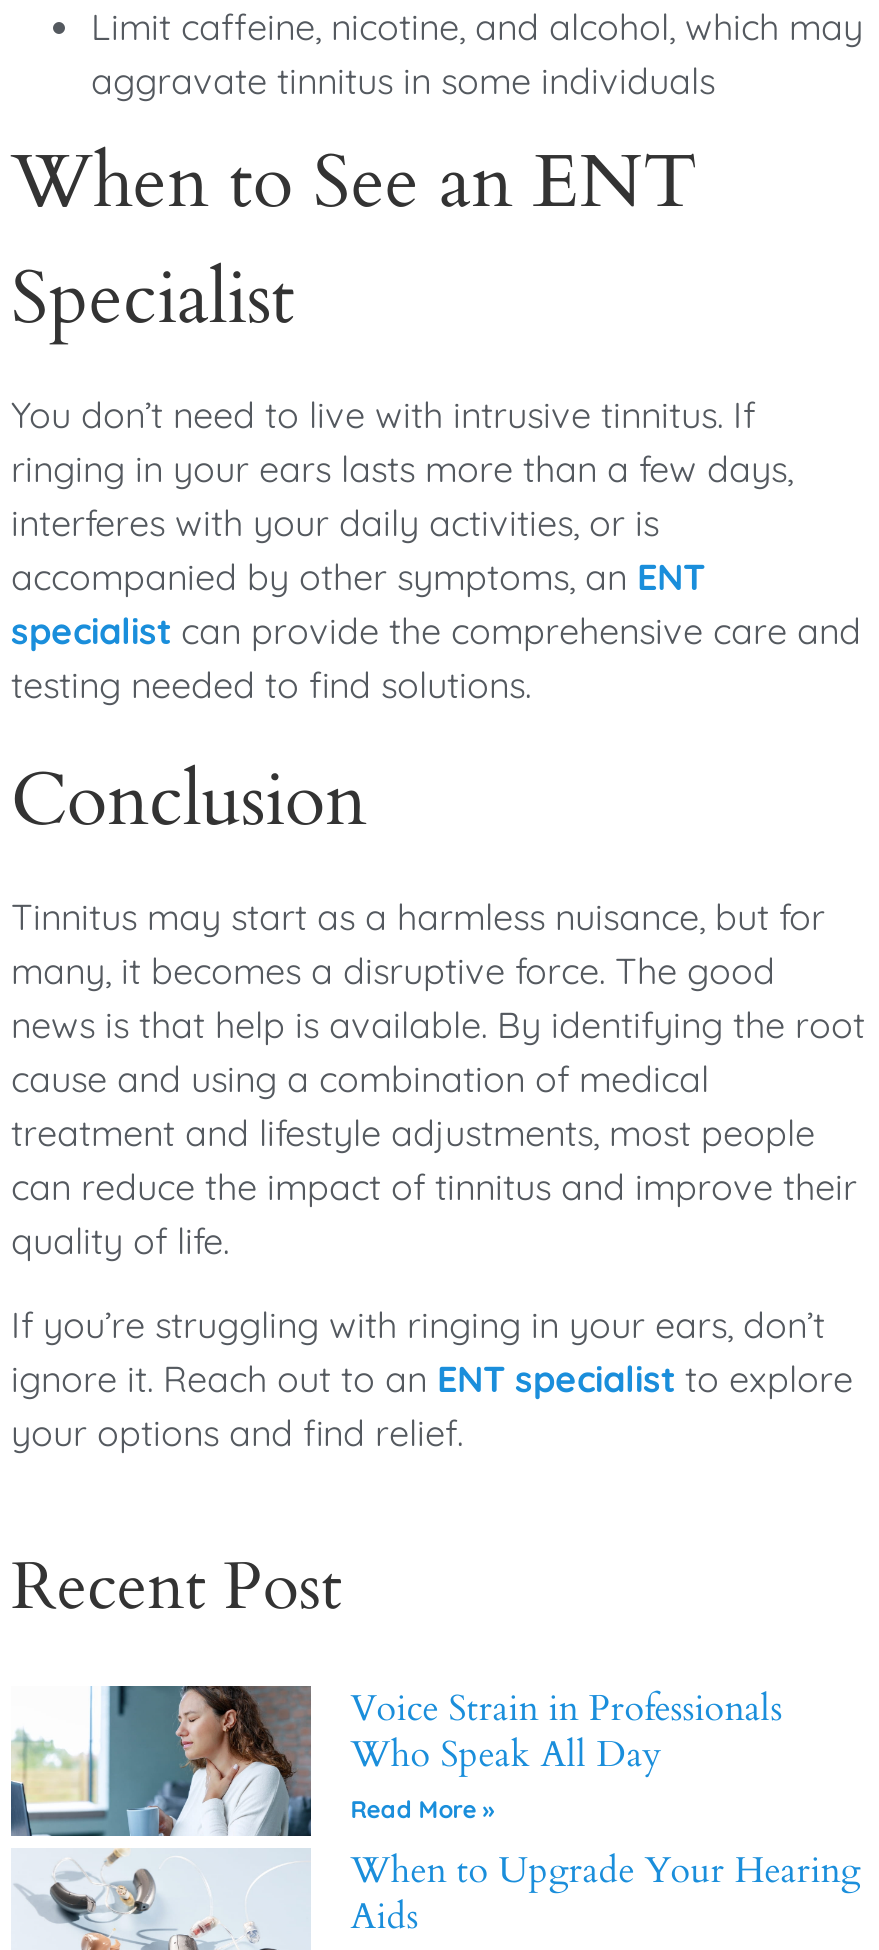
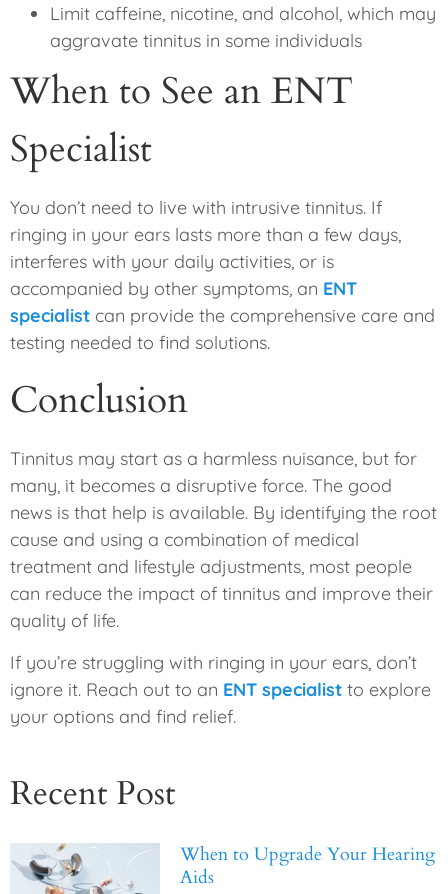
[9,1684,783,1838] [image] | Voice Strain in Professionals | Who Speak All Day | Read More » -> none

